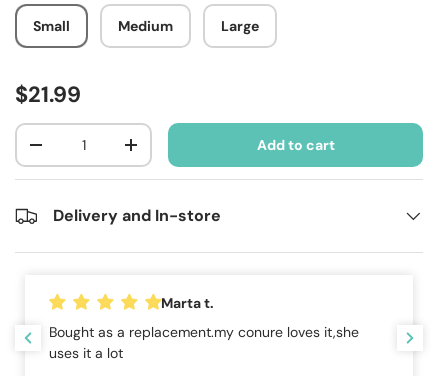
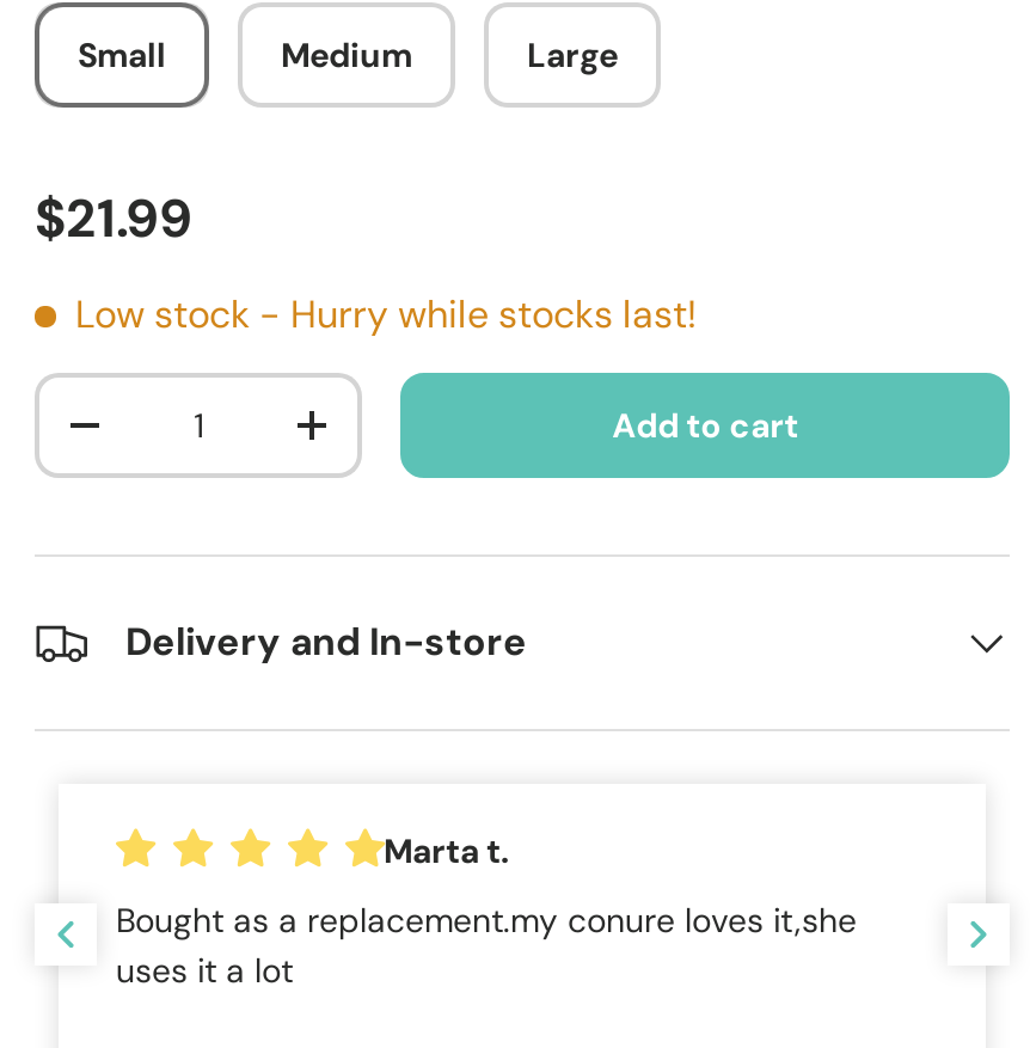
none -> [75,290,697,340] Low stock - Hurry while stocks last!

